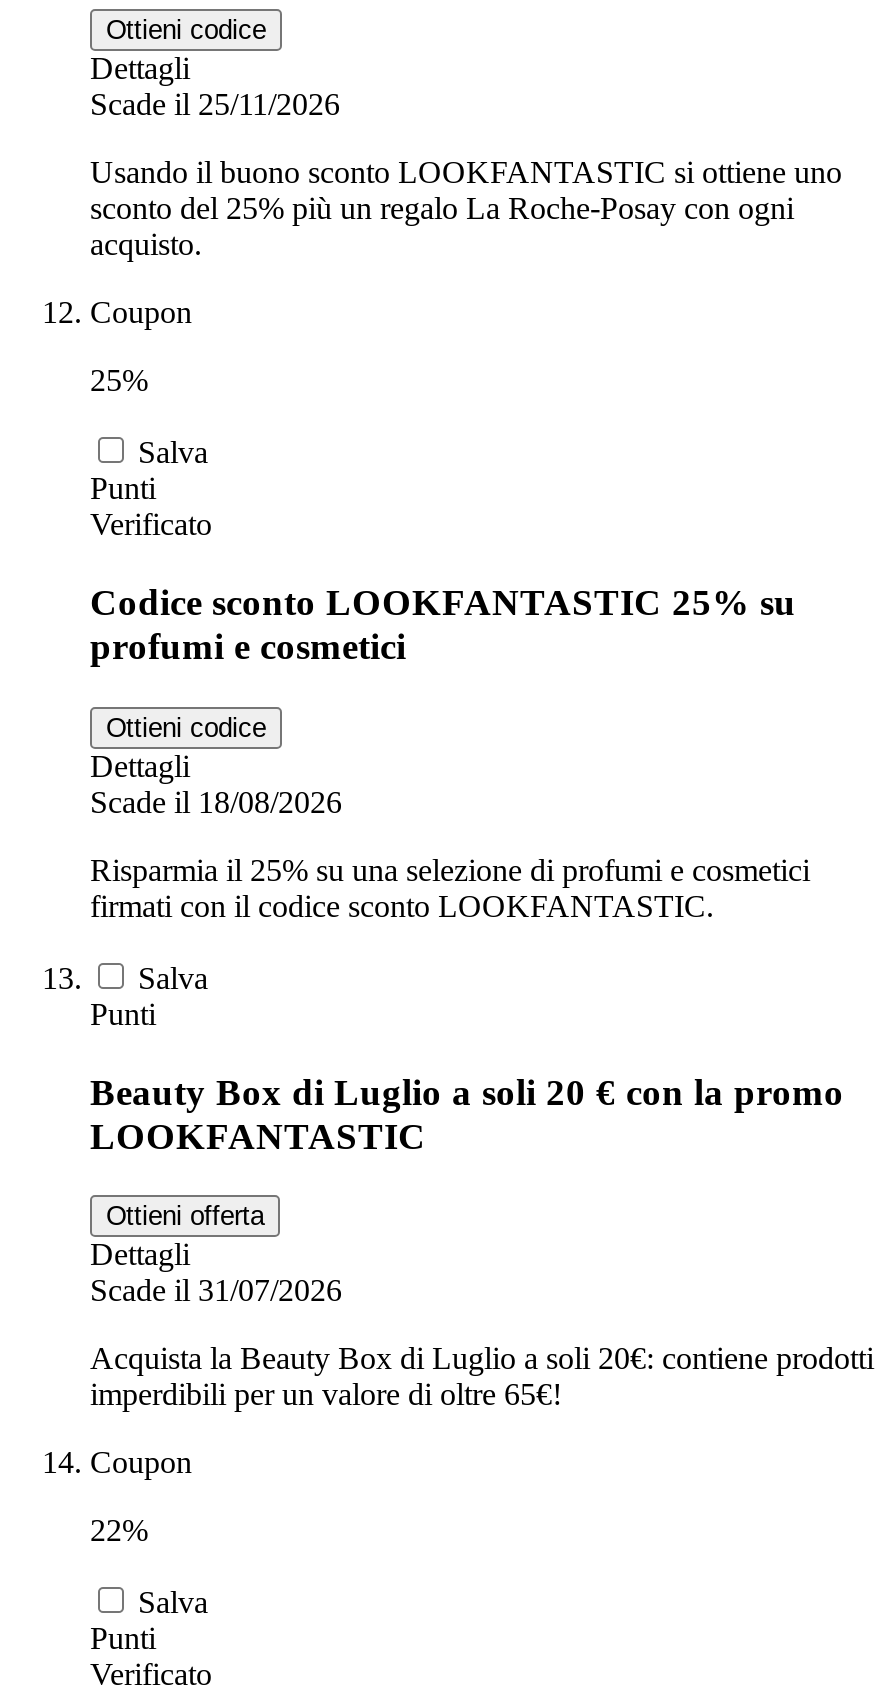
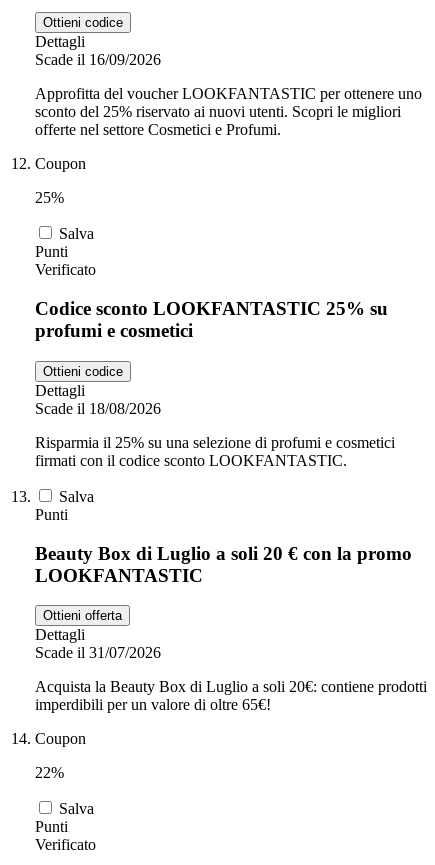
[90,88,340,122] Scade il 25/11/2026 -> [35,51,161,68] Scade il 16/09/2026
[90,156,842,262] Usando il buono sconto LOOKFANTASTIC si ottiene uno | sconto del 25% più un regalo La Roche-Posay con ogni | acquisto. -> [35,85,422,138] Approfitta del voucher LOOKFANTASTIC per ottenere uno | sconto del 25% riservato ai nuovi utenti. Scopri le migliori | offerte nel settore Cosmetici e Profumi.

